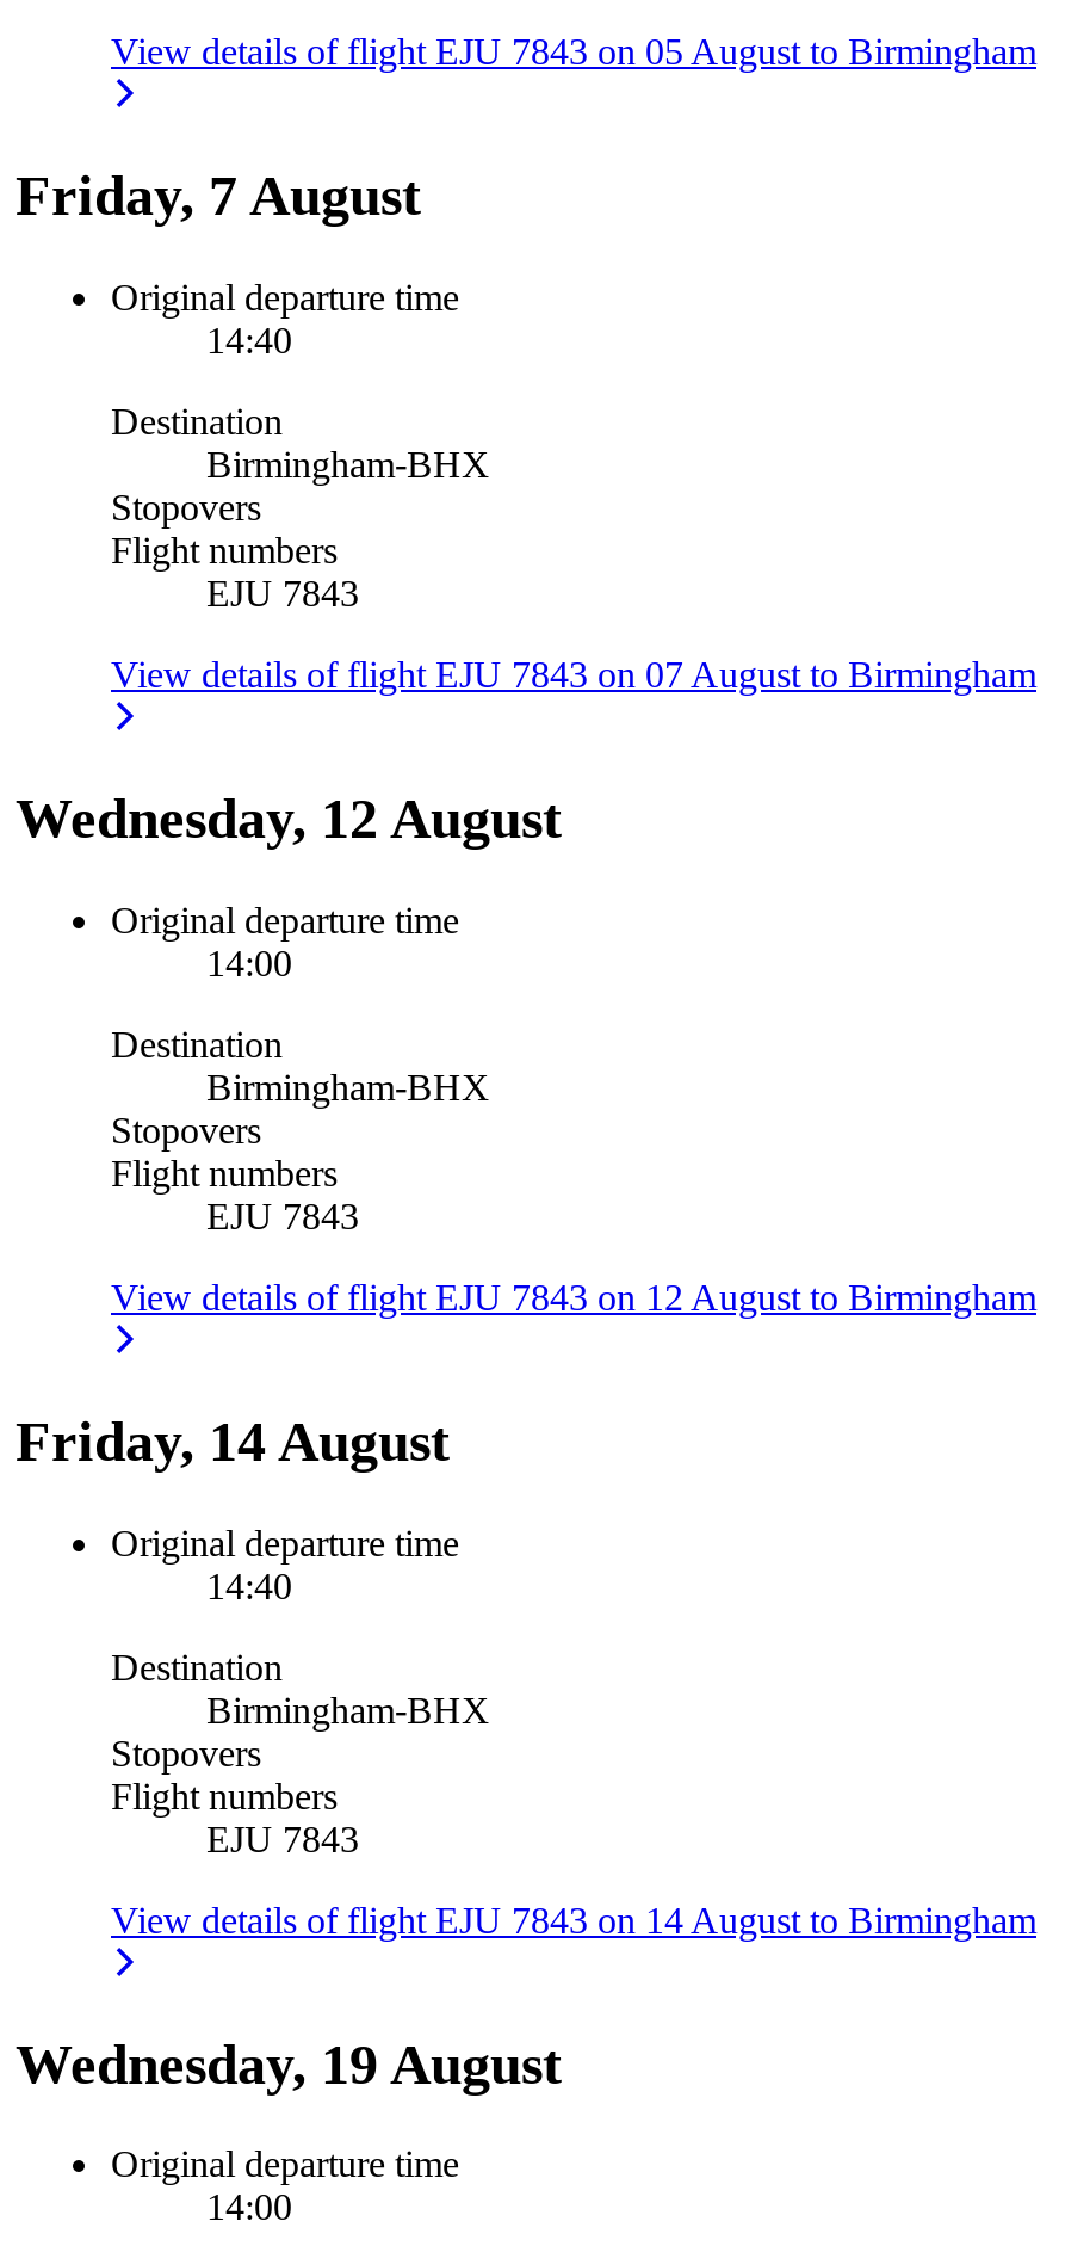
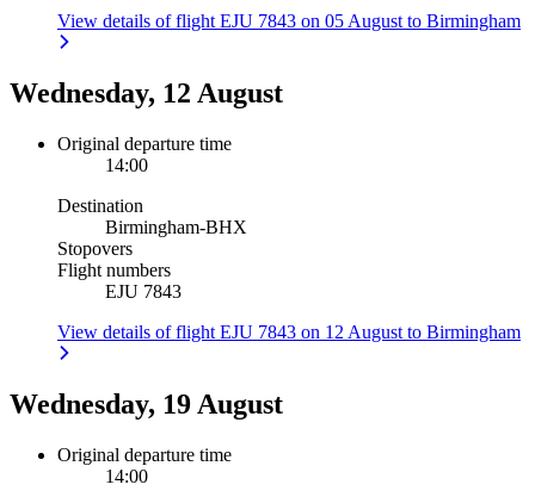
[16,165,1036,695] Friday, 7 August | Original departure time | 14:40 | Destination | Birmingham-BHX | Stopovers | Flight numbers | EJU 7843 | View details of flight EJU 7843 on 07 August to Birmingham -> none
[16,1410,1036,1940] Friday, 14 August | Original departure time | 14:40 | Destination | Birmingham-BHX | Stopovers | Flight numbers | EJU 7843 | View details of flight EJU 7843 on 14 August to Birmingham -> none

